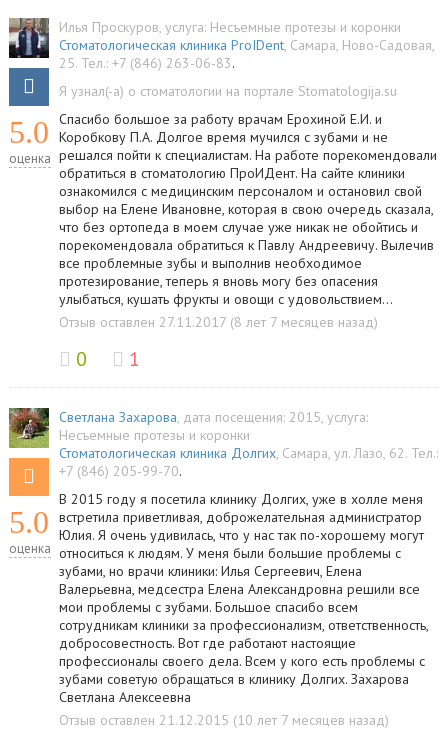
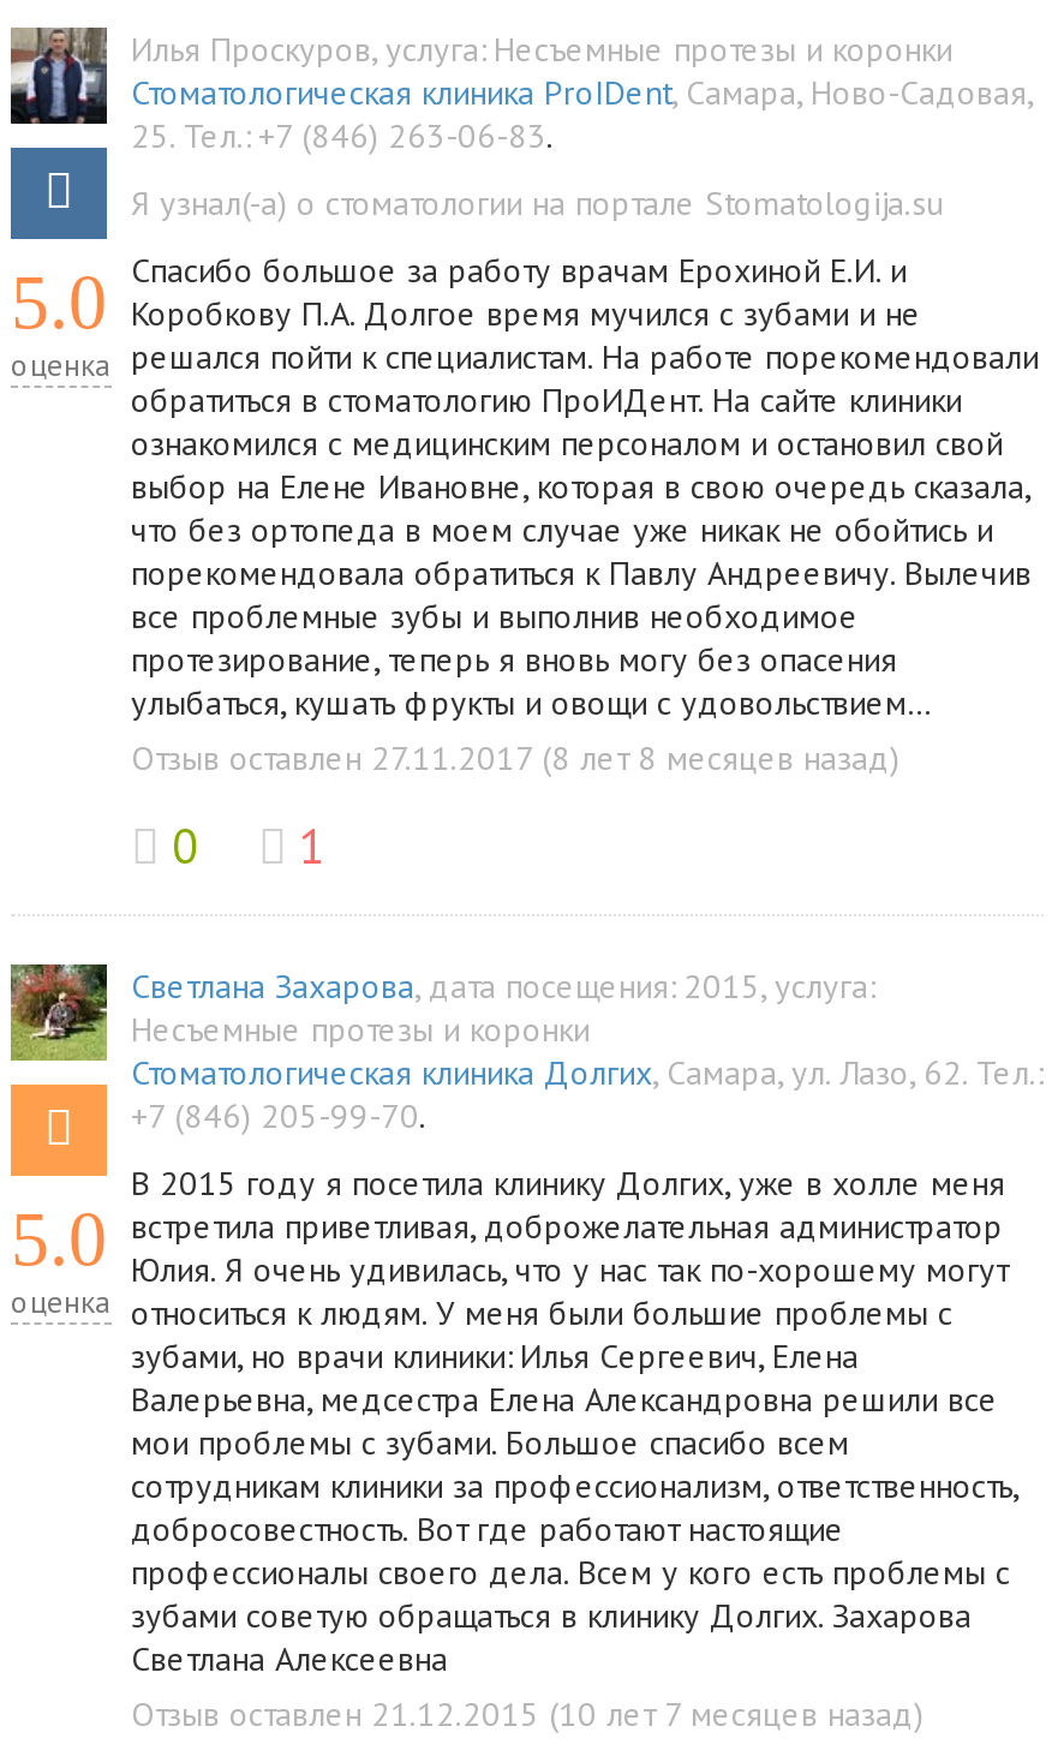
[59,313,378,331] Отзыв оставлен 27.11.2017 (8 лет 7 месяцев назад) -> [131,736,899,780] Отзыв оставлен 27.11.2017 (8 лет 8 месяцев назад)

